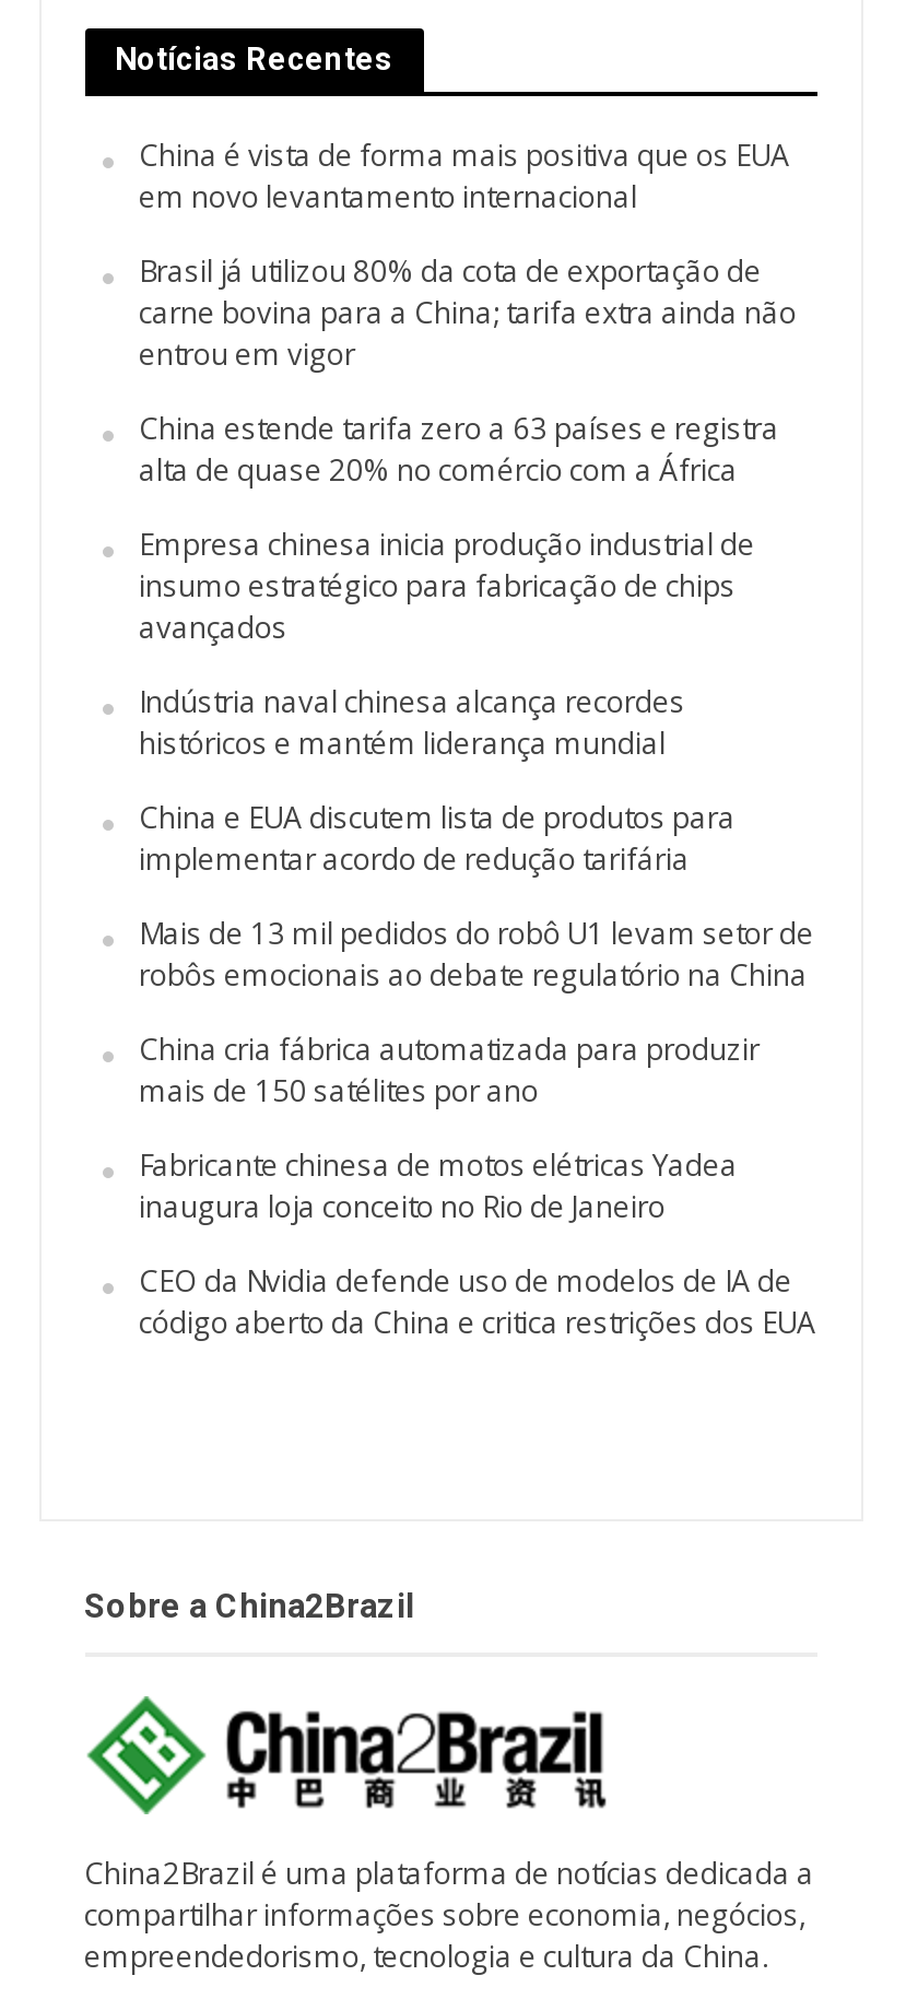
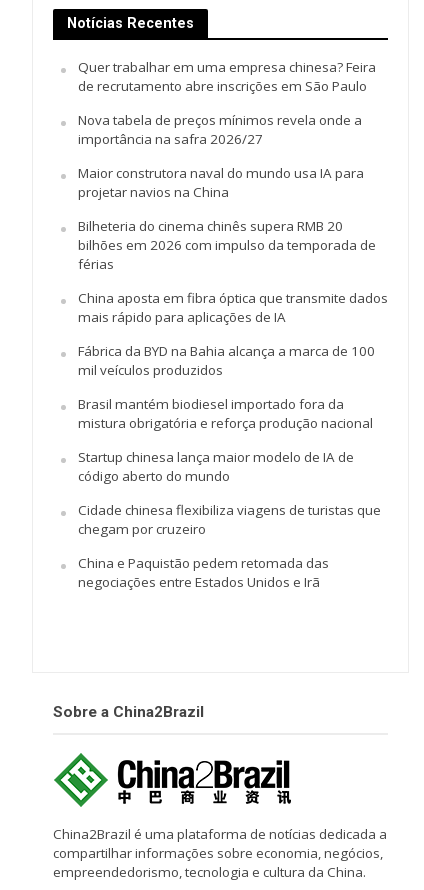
[139,135,790,216] China é vista de forma mais positiva que os EUA | em novo levantamento internacional -> [77,58,375,95] Quer trabalhar em uma empresa chinesa? Feira | de recrutamento abre inscrições em São Paulo
[139,251,797,374] Brasil já utilizou 80% da cota de exportação de | carne bovina para a China; tarifa extra ainda não | entrou em vigor -> [77,111,361,148] Nova tabela de preços mínimos revela onde a | importância na safra 2026/27
[139,409,779,489] China estende tarifa zero a 63 países e registra | alta de quase 20% no comércio com a África -> [77,164,363,201] Maior construtora naval do mundo usa IA para | projetar navios na China
[139,524,755,647] Empresa chinesa inicia produção industrial de | insumo estratégico para fabricação de chips | avançados -> [77,217,375,273] Bilheteria do cinema chinês supera RMB 20 | bilhões em 2026 com impulso da temporada de | férias
[139,682,685,763] Indústria naval chinesa alcança recordes | históricos e mantém liderança mundial -> [77,289,387,326] China aposta em fibra óptica que transmite dados | mais rápido para aplicações de IA
[139,798,735,879] China e EUA discutem lista de produtos para | implementar acordo de redução tarifária -> [77,342,374,379] Fábrica da BYD na Bahia alcança a marca de 100 | mil veículos produzidos
[139,913,814,994] Mais de 13 mil pedidos do robô U1 levam setor de | robôs emocionais ao debate regulatório na China -> [77,395,372,432] Brasil mantém biodiesel importado fora da | mistura obrigatória e reforça produção nacional
[139,1029,760,1110] China cria fábrica automatizada para produzir | mais de 150 satélites por ano -> [77,448,353,485] Startup chinesa lança maior modelo de IA de | código aberto do mundo
[139,1145,738,1226] Fabricante chinesa de motos elétricas Yadea | inaugura loja conceito no Rio de Janeiro -> [77,501,380,538] Cidade chinesa flexibiliza viagens de turistas que | chegam por cruzeiro
[139,1261,816,1342] CEO da Nvidia defende uso de modelos de IA de | código aberto da China e critica restrições dos EUA -> [77,554,328,591] China e Paquistão pedem retomada das | negociações entre Estados Unidos e Irã

